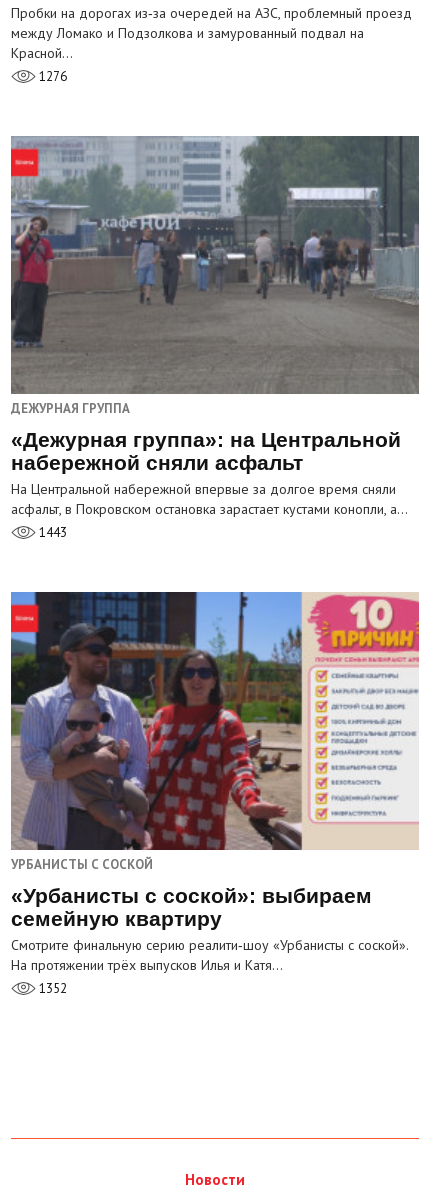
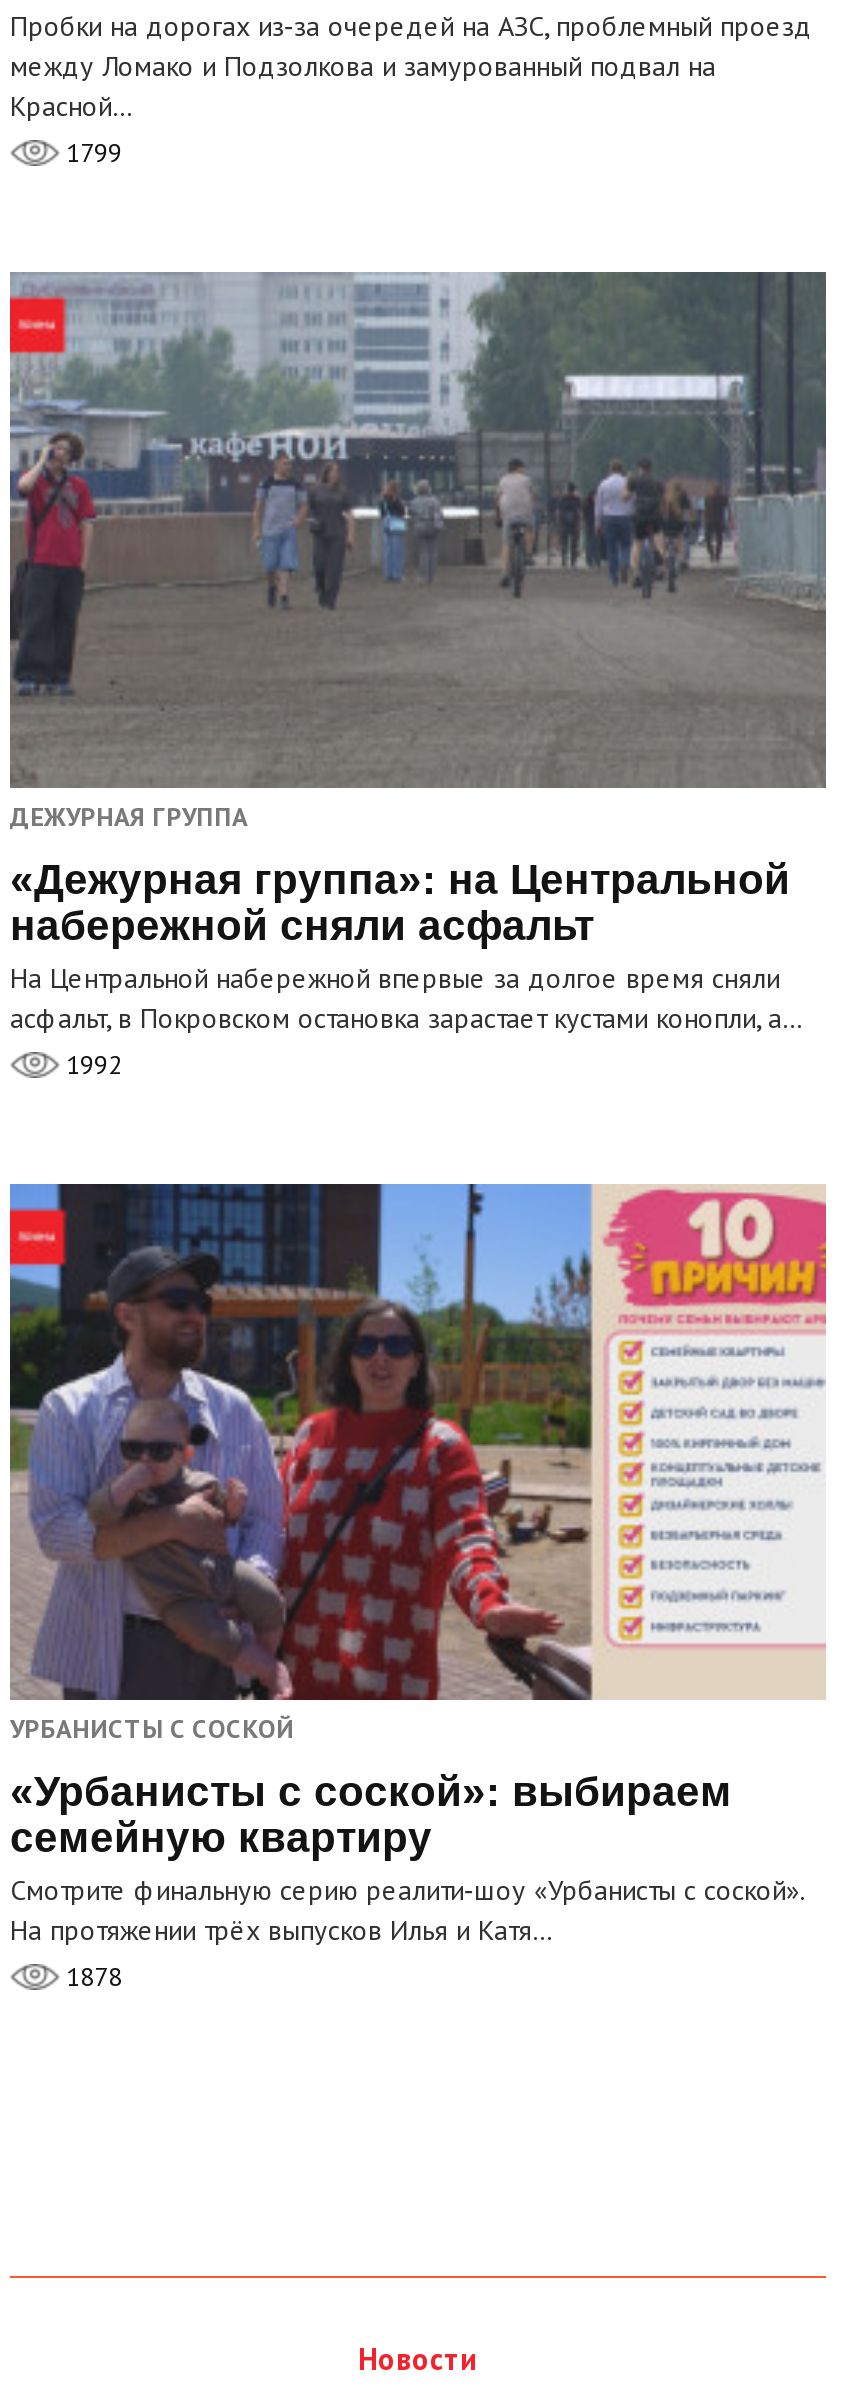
[36,68,67,85] 1276 -> [60,136,122,170] 1799
[36,524,67,541] 1443 -> [60,1048,122,1082] 1992
[36,980,67,997] 1352 -> [60,1960,122,1994] 1878

